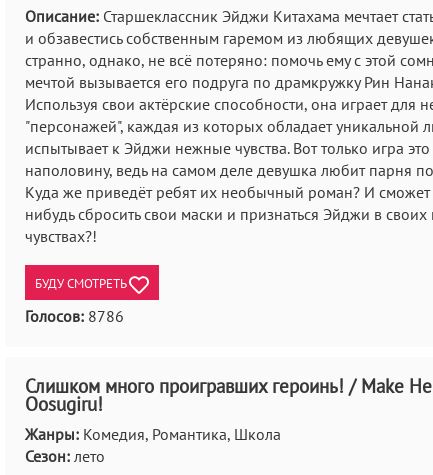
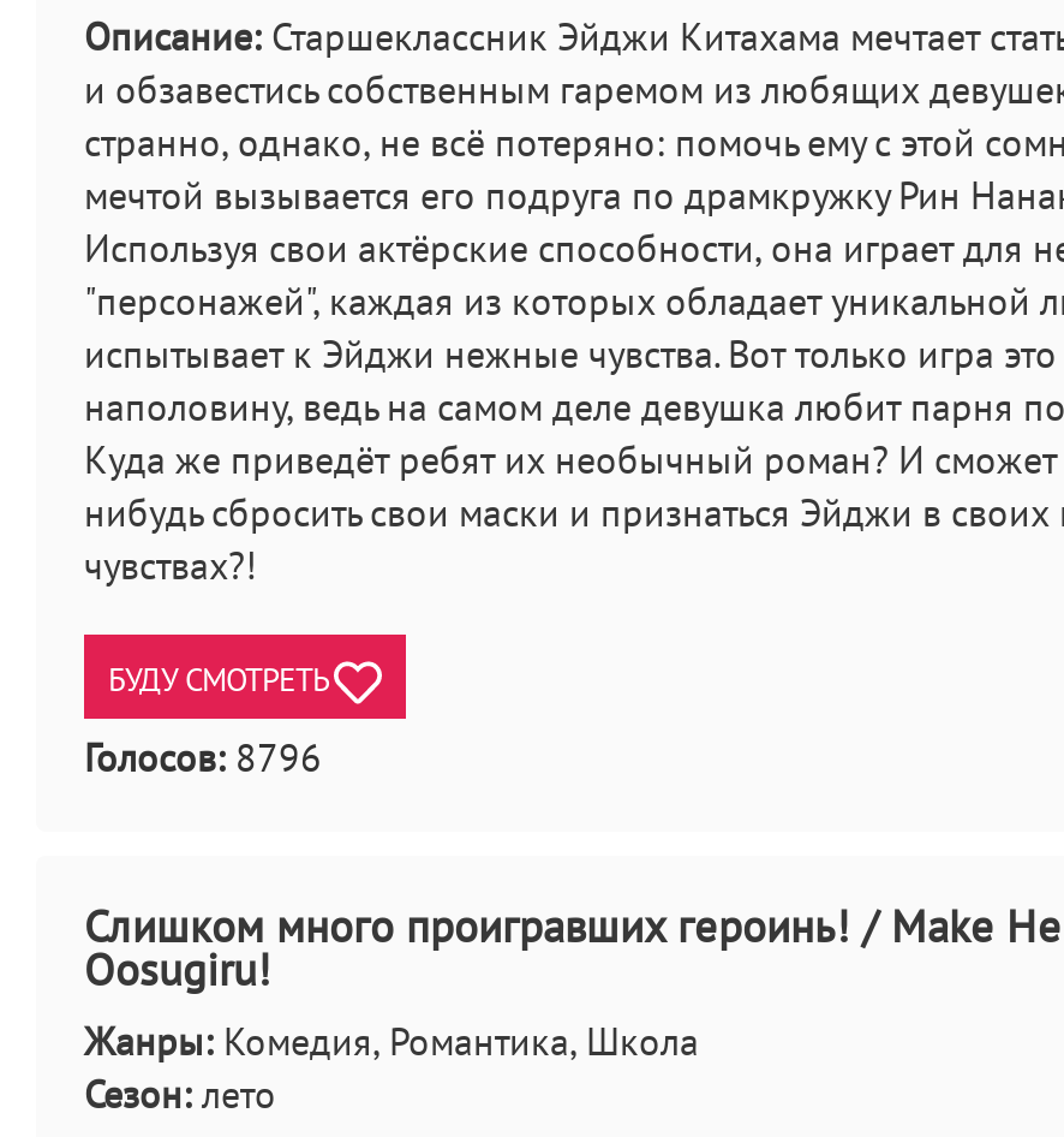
[25,306,124,326] Голосов: 8786 -> [84,733,322,781] Голосов: 8796

